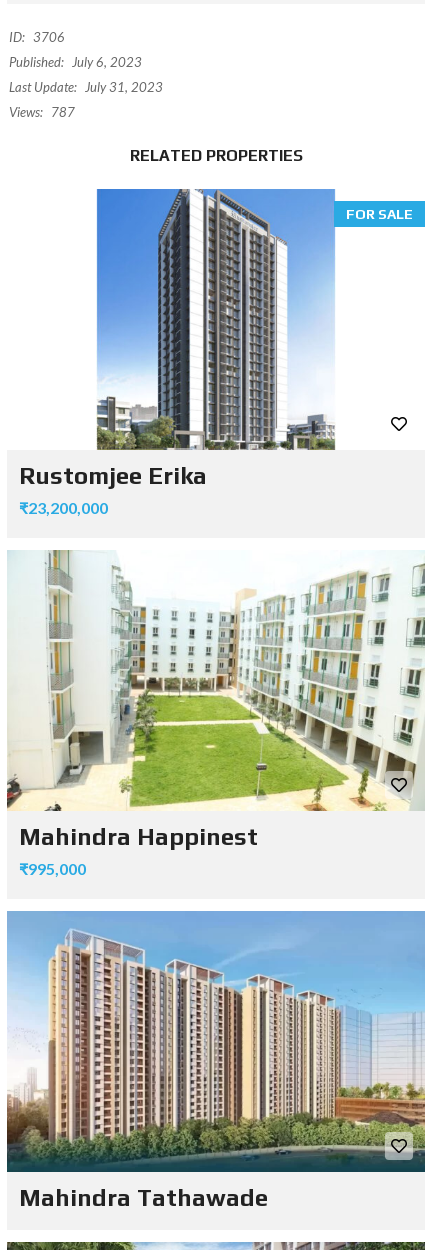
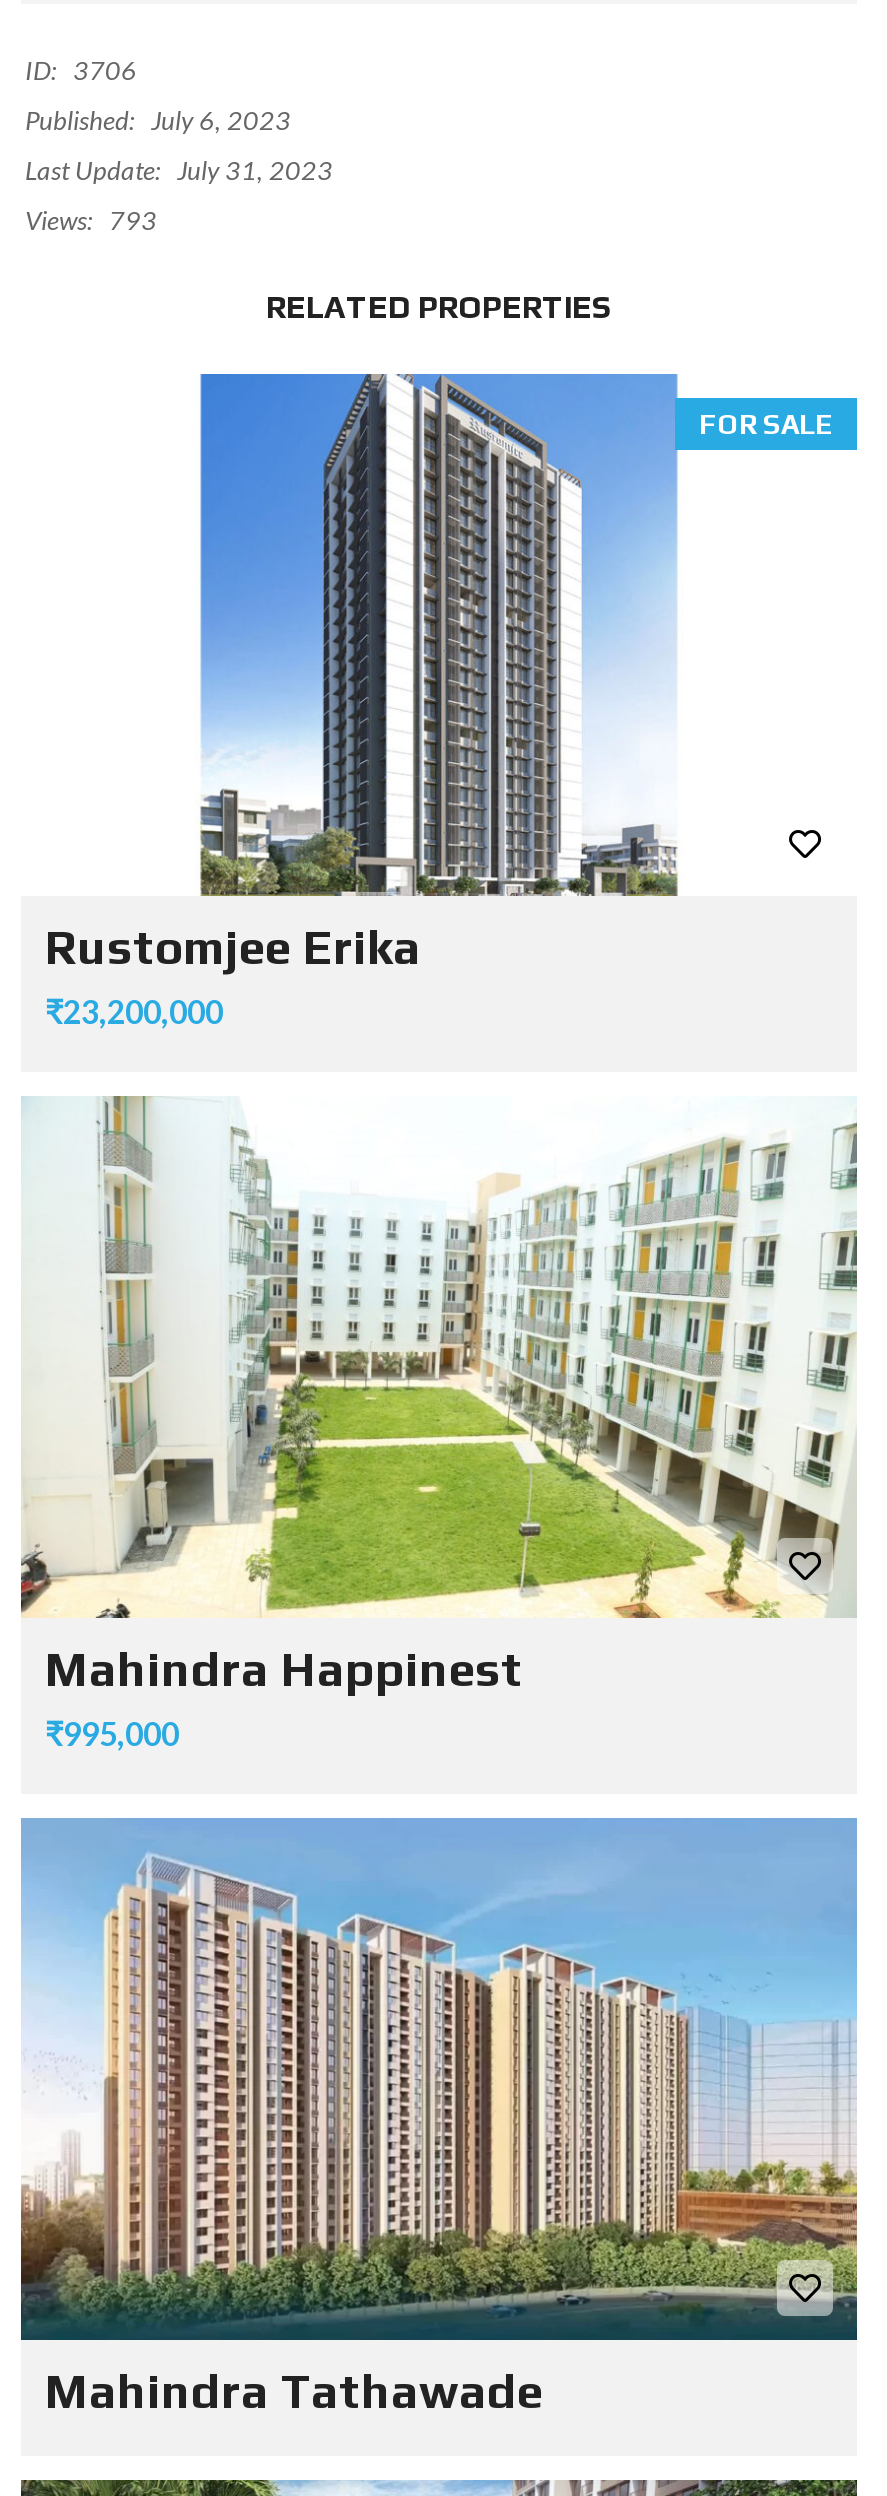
[9,104,75,120] Views: 787 -> [25,203,157,235] Views: 793

